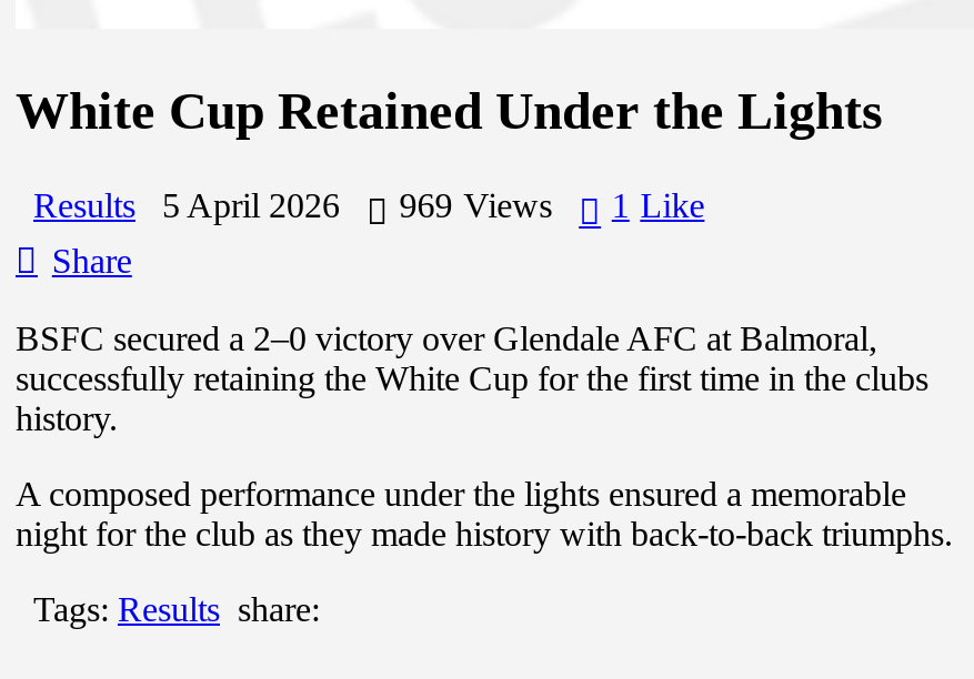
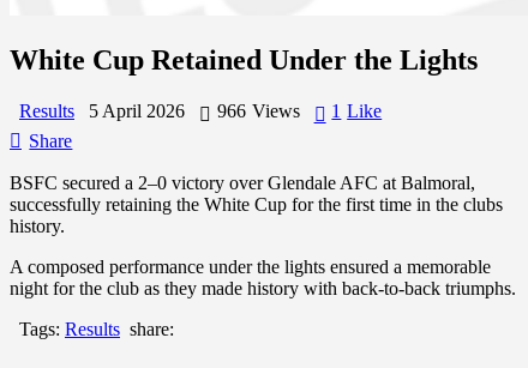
[33,186,705,223] Results 5 April 2026 969 Views 1 Like -> [19,100,382,121] Results 5 April 2026 966 Views 1 Like

